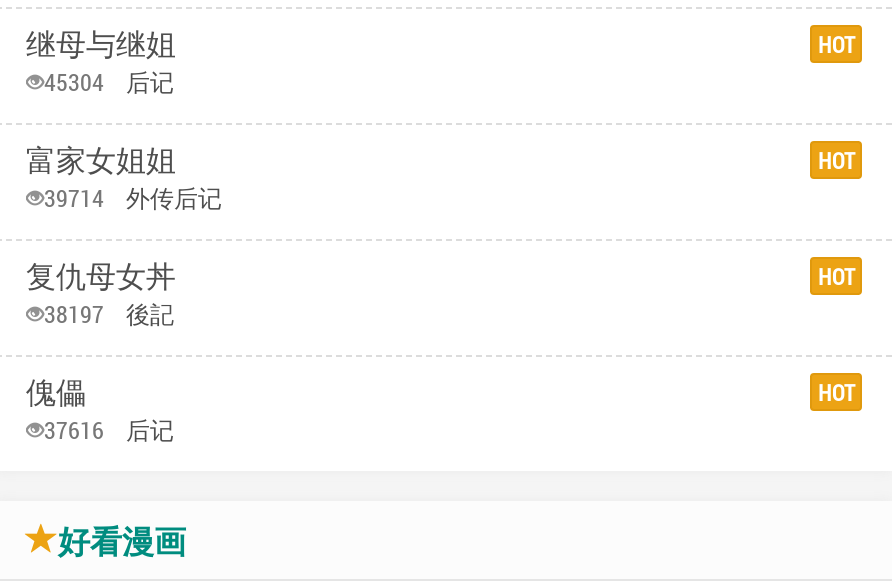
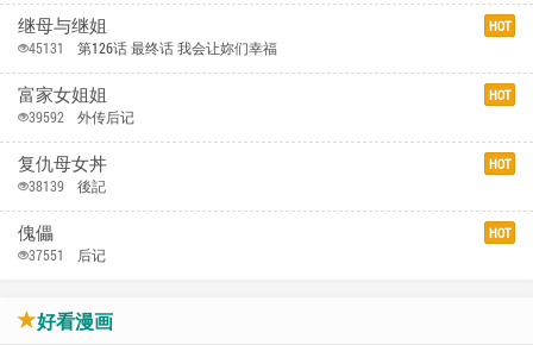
[44,65,174,97] 45304 | 后记 -> [29,38,277,57] 45131 | 第126话 最终话 我会让妳们幸福
[44,181,222,213] 39714 外传后记 -> [29,107,134,126] 39592 外传后记
[44,297,174,329] 38197 後記 -> [29,176,106,195] 38139 後記
[44,413,174,445] 37616 后记 -> [29,245,106,264] 37551 后记

